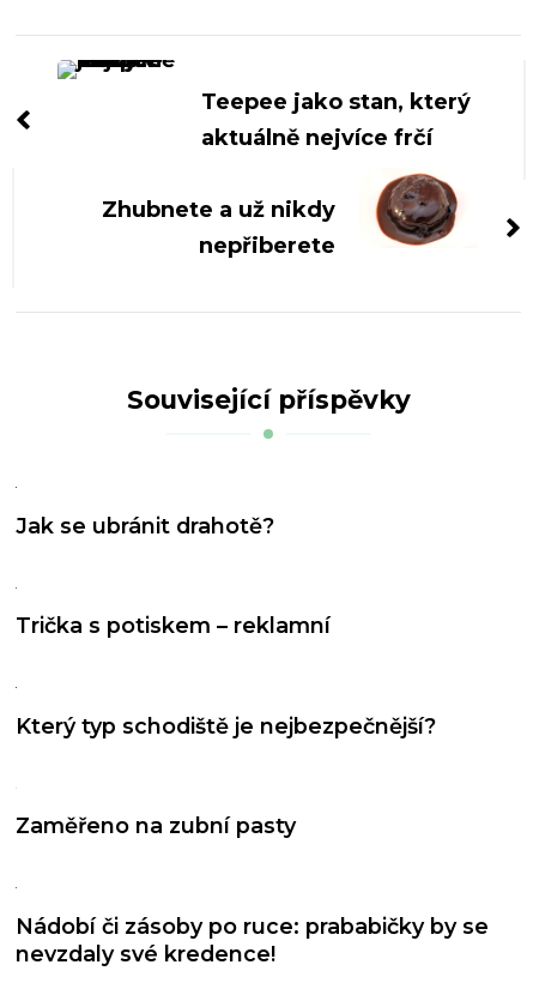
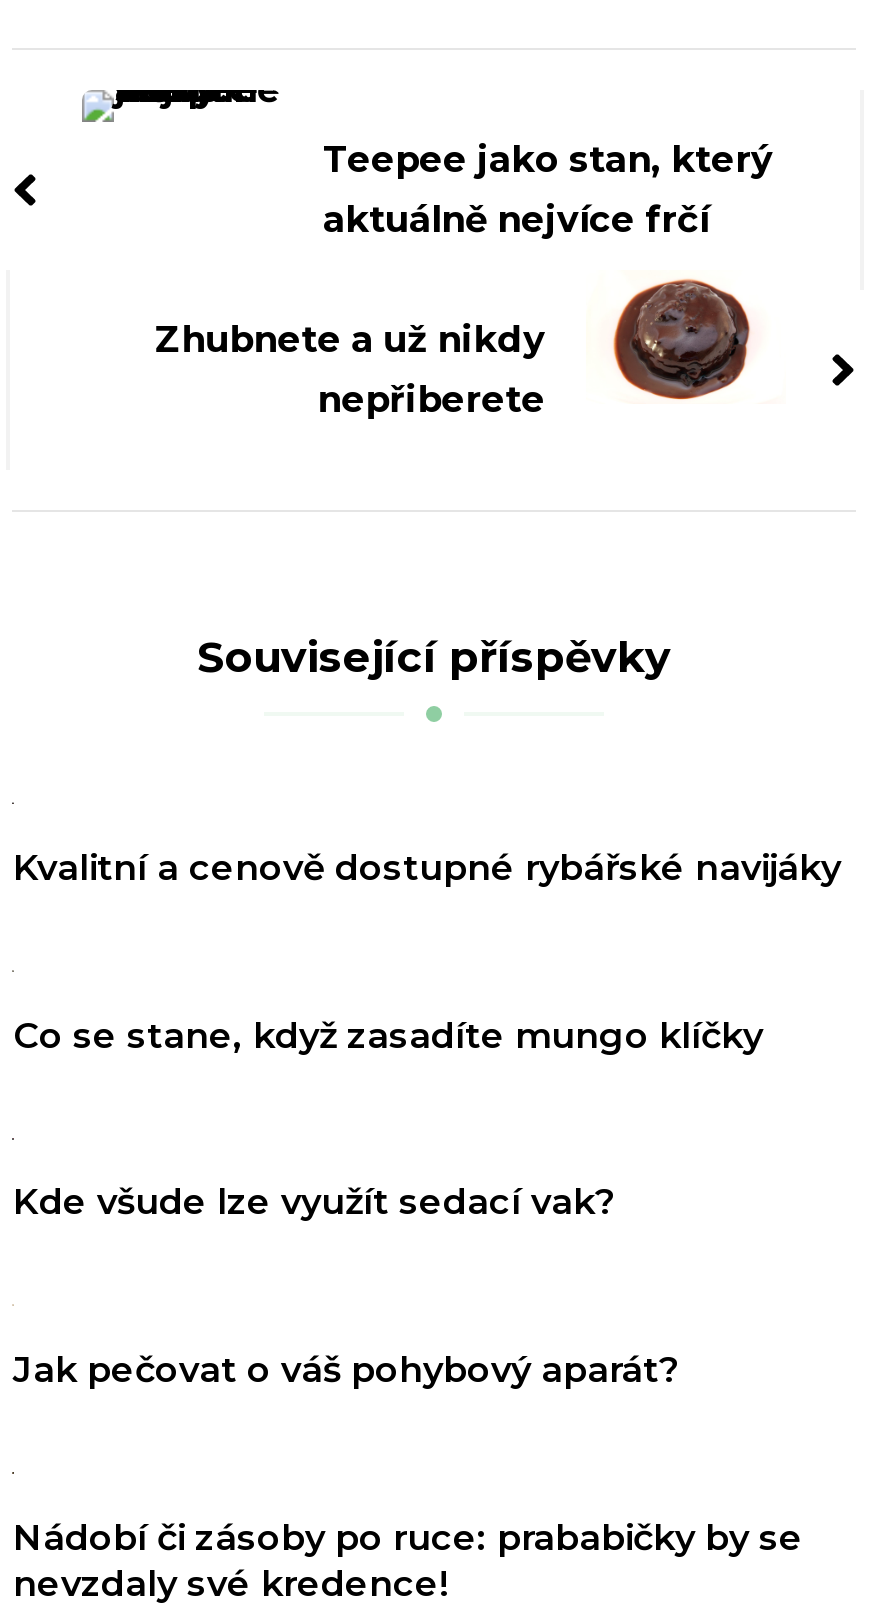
[16,512,275,538] Jak se ubránit drahotě? -> [13,846,841,888] Kvalitní a cenově dostupné rybářské navijáky
[16,613,331,638] Trička s potiskem – reklamní -> [13,1013,763,1055] Co se stane, když zasadíte mungo klíčky
[16,713,436,738] Který typ schodiště je nejbezpečnější? -> [13,1180,615,1222] Kde všude lze využít sedací vak?
[16,813,296,838] Zaměřeno na zubní pasty -> [13,1348,679,1390] Jak pečovat o váš pohybový aparát?

